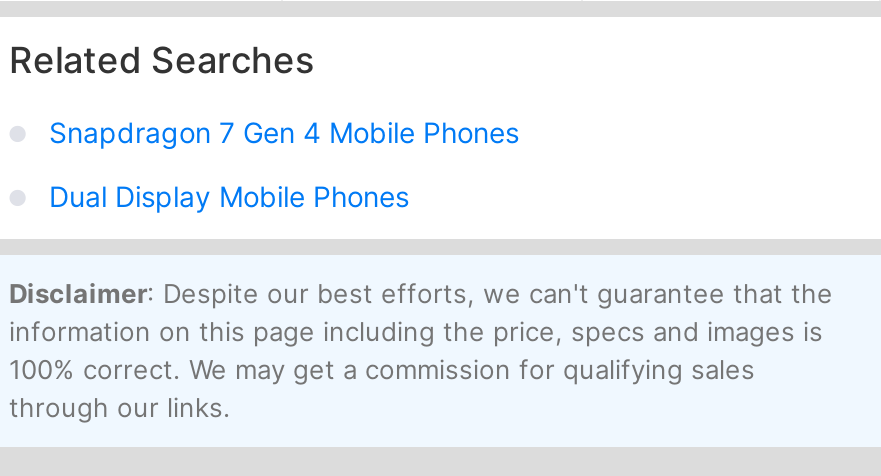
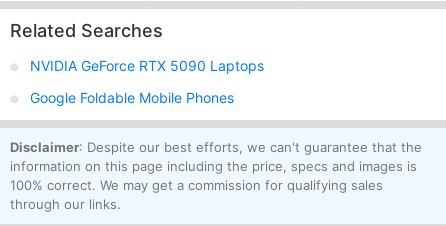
[49,115,519,149] Snapdragon 7 Gen 4 Mobile Phones -> [30,57,264,74] NVIDIA GeForce RTX 5090 Laptops
[49,179,409,213] Dual Display Mobile Phones -> [30,89,234,106] Google Foldable Mobile Phones

